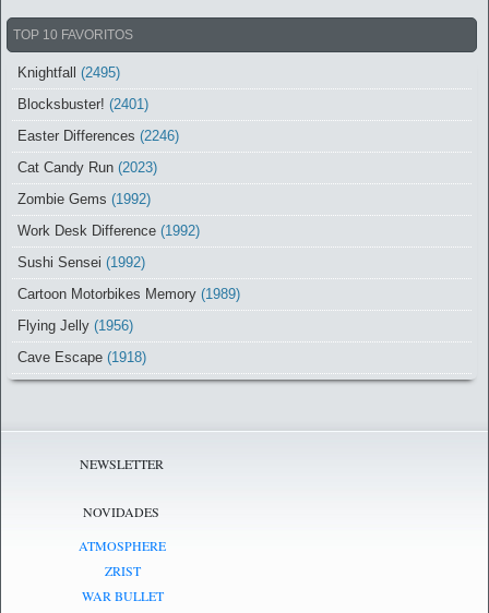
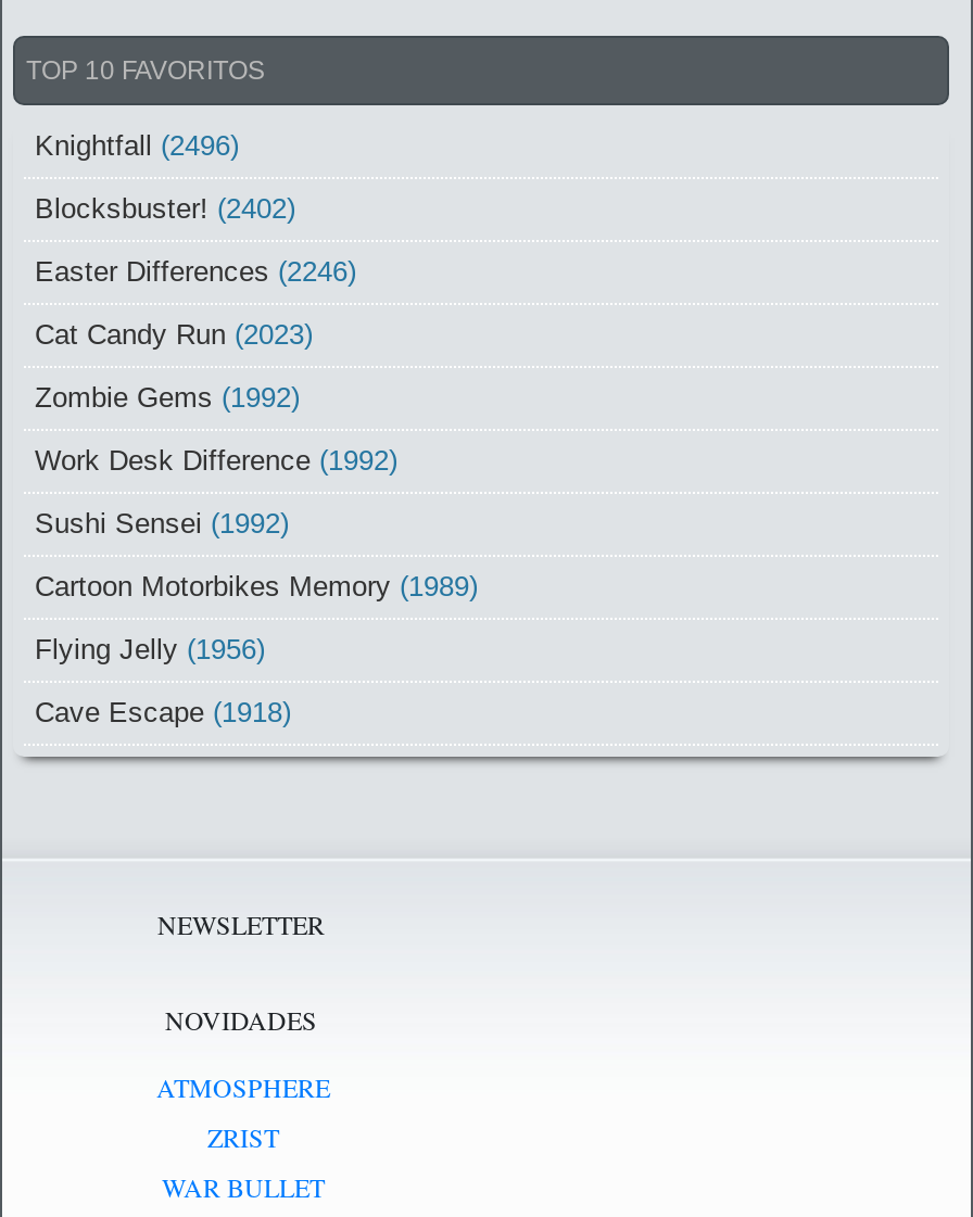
[17,64,120,80] Knightfall (2495) -> [35,129,239,161] Knightfall (2496)
[17,96,148,112] Blocksbuster! (2401) -> [35,192,295,224] Blocksbuster! (2402)

